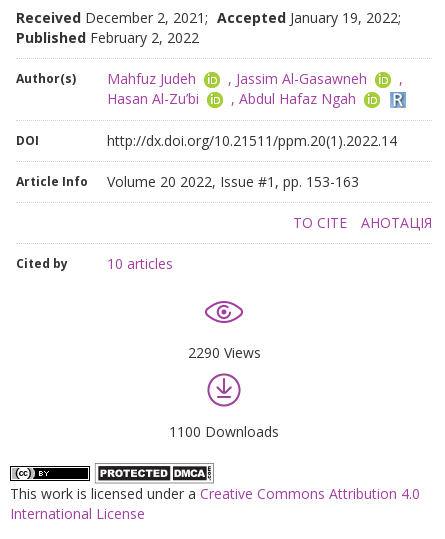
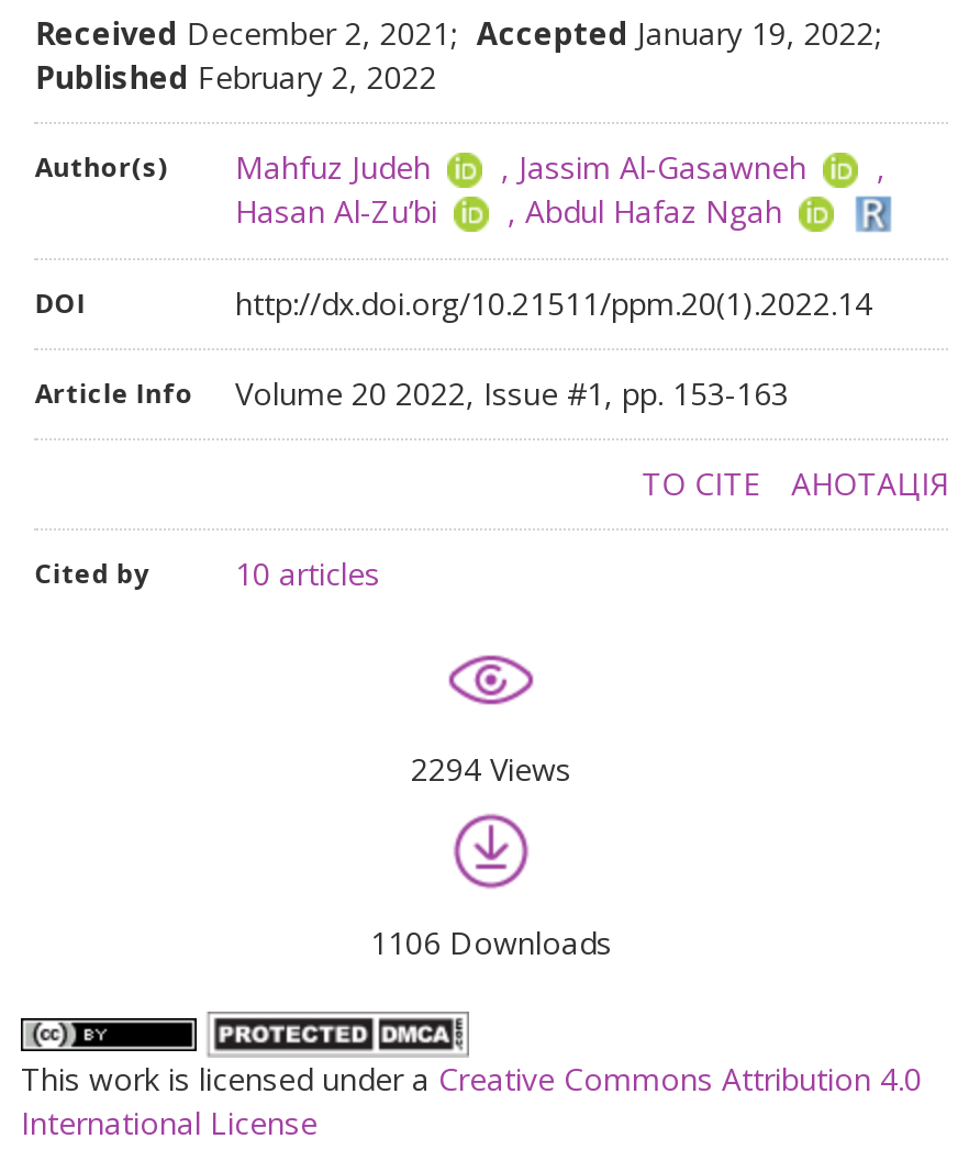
[187,343,260,362] 2290 Views -> [411,748,571,790] 2294 Views
[169,422,279,441] 1100 Downloads -> [370,922,612,964] 1106 Downloads

